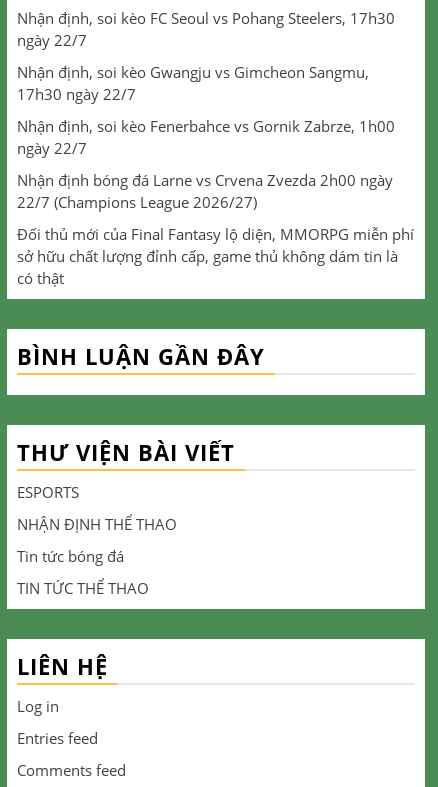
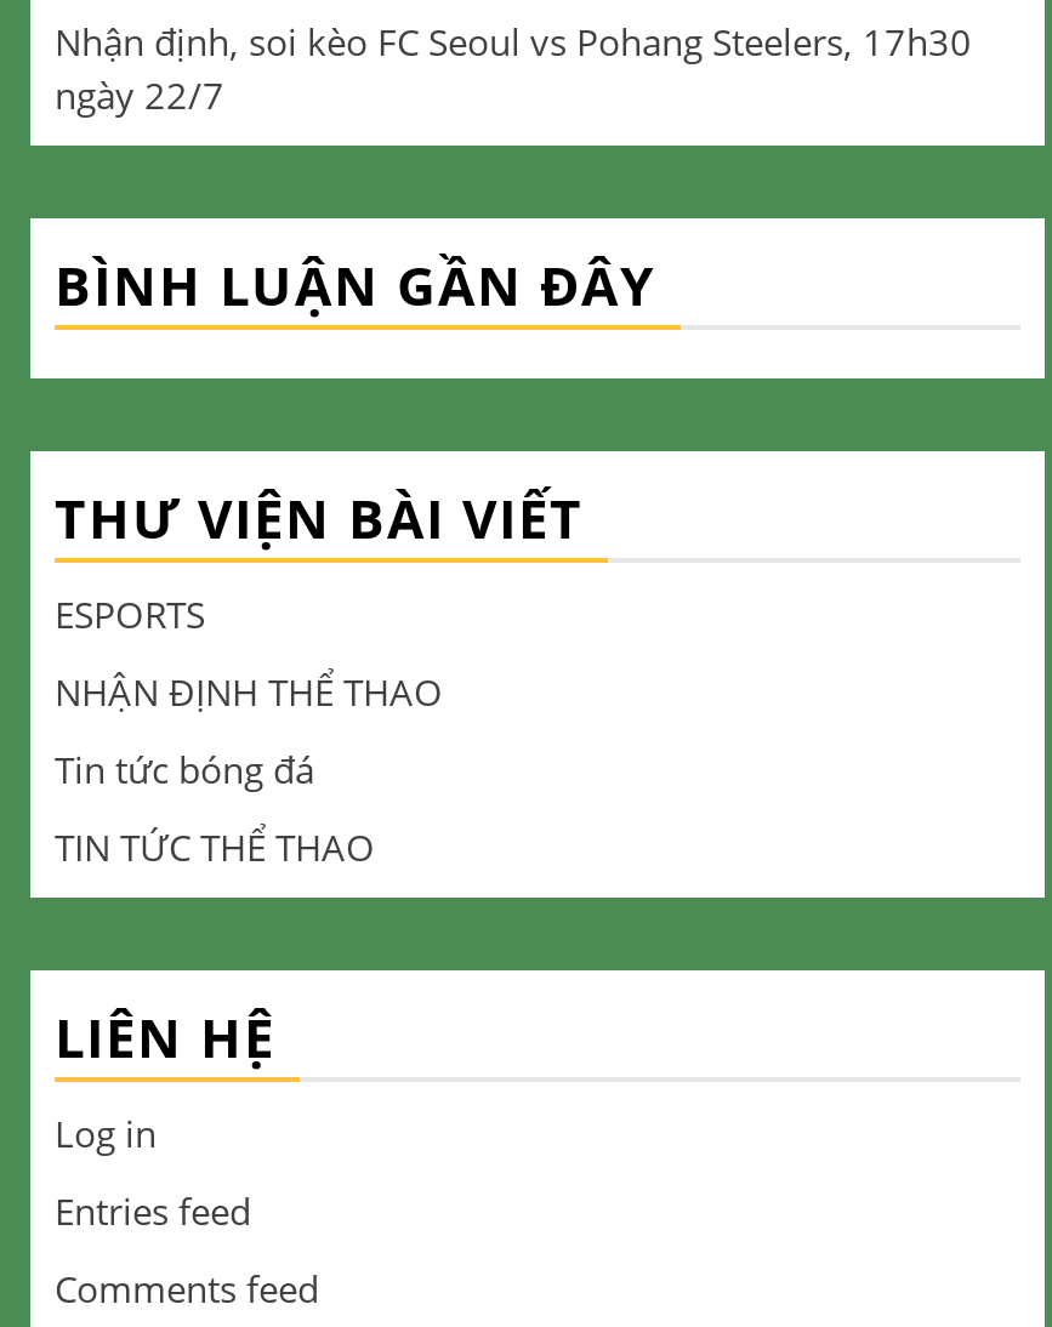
[17,62,414,288] Nhận định, soi kèo Gwangju vs Gimcheon Sangmu, | 17h30 ngày 22/7 | Nhận định, soi kèo Fenerbahce vs Gornik Zabrze, 1h00 | ngày 22/7 | Nhận định bóng đá Larne vs Crvena Zvezda 2h00 ngày | 22/7 (Champions League 2026/27) | Đối thủ mới của Final Fantasy lộ diện, MMORPG miễn phí | sở hữu chất lượng đỉnh cấp, game thủ không dám tin là | có thật -> none

